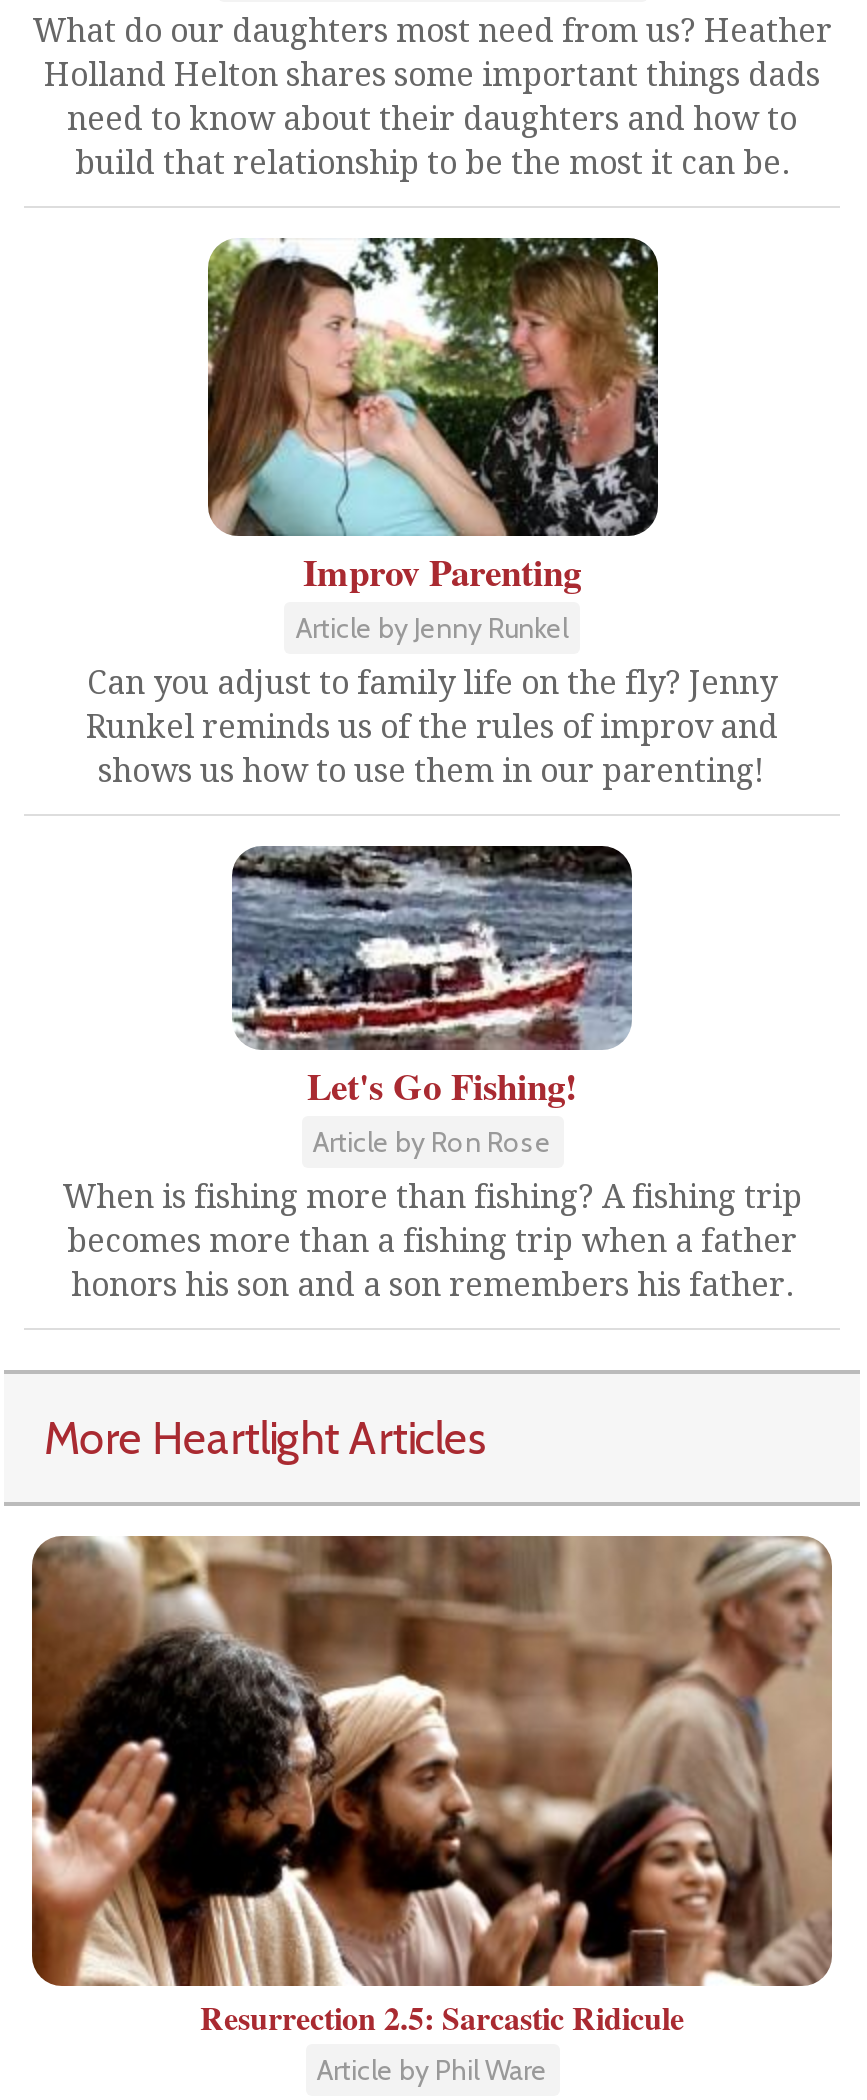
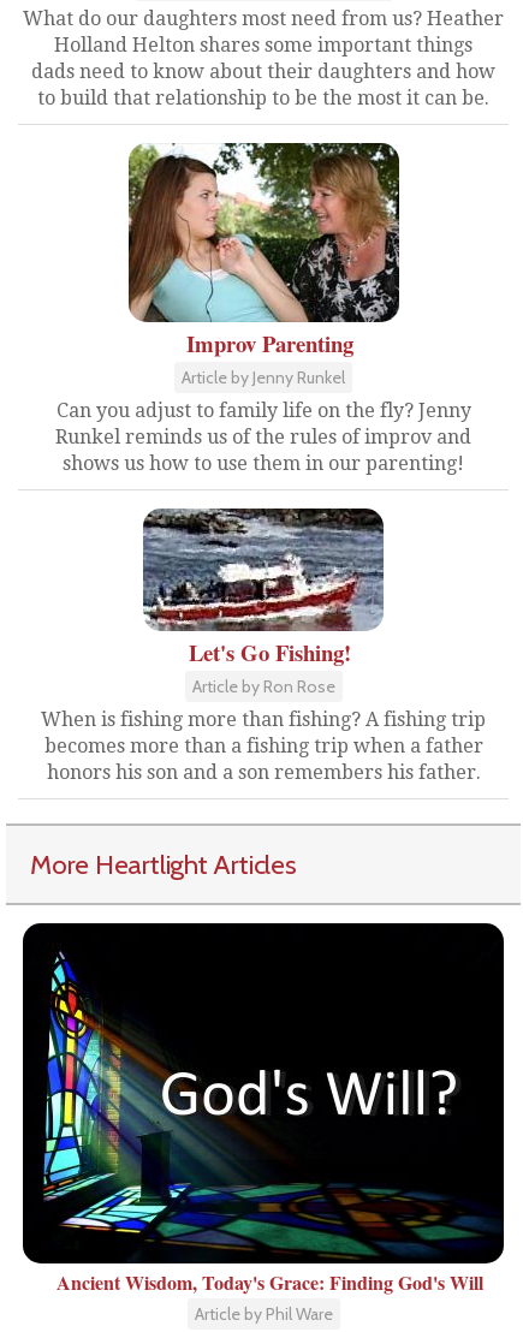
[30,1534,834,2040] [image] | Resurrection 2.5: Sarcastic Ridicule -> [22,922,505,1296] [image] | Ancient Wisdom, Today's Grace: Finding God's Will

